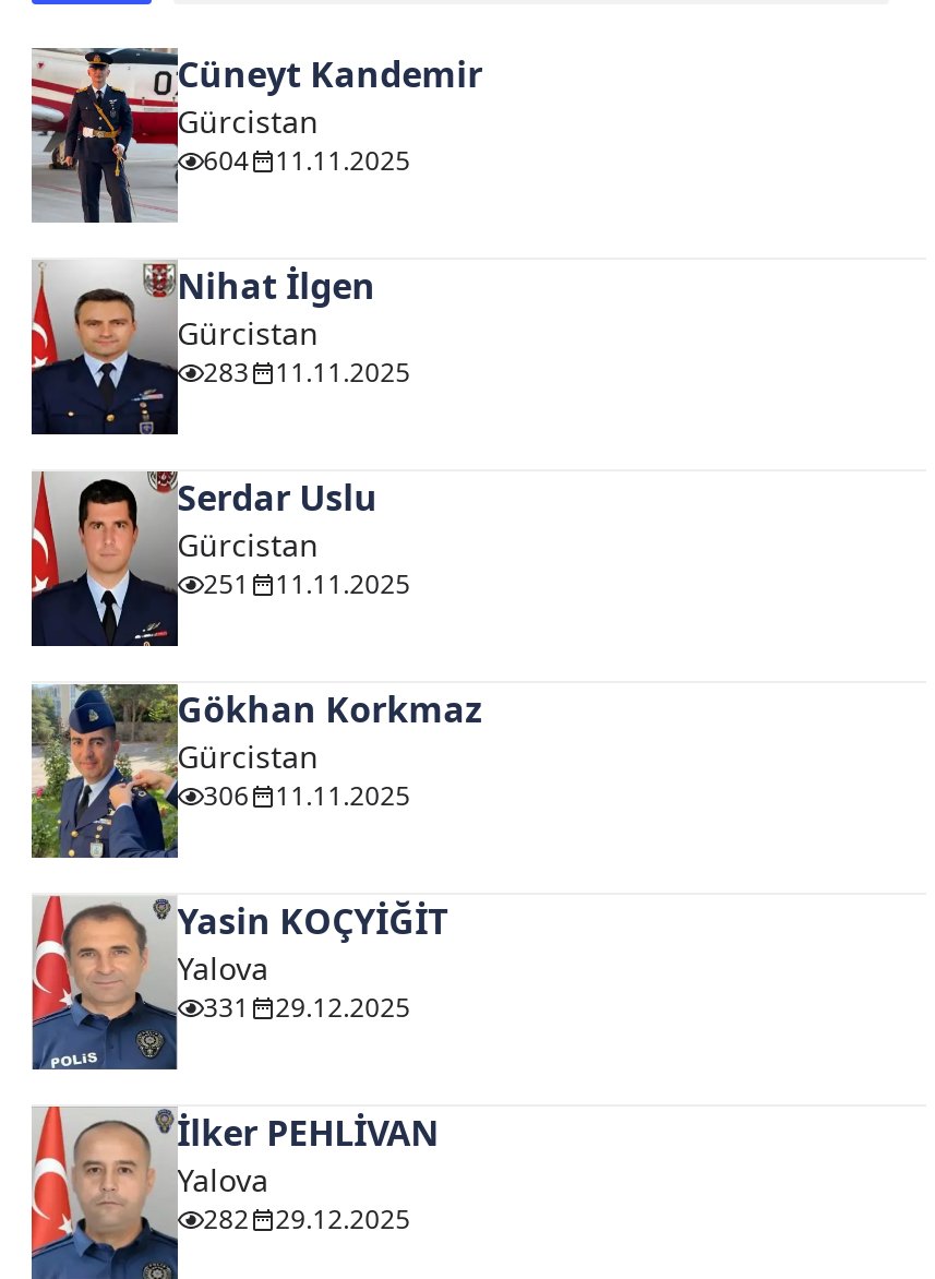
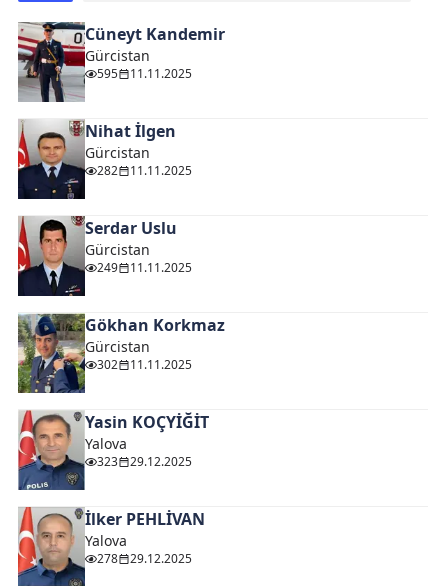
[203,141,410,178] 604 11.11.2025 -> [97,65,192,82] 595 11.11.2025
[203,353,410,390] 283 11.11.2025 -> [97,162,192,179] 282 11.11.2025
[203,564,410,602] 251 11.11.2025 -> [97,259,192,276] 249 11.11.2025
[203,776,410,813] 306 11.11.2025 -> [97,356,192,373] 302 11.11.2025
[203,988,410,1025] 331 29.12.2025 -> [97,453,192,470] 323 29.12.2025
[203,1200,410,1237] 282 29.12.2025 -> [97,550,192,567] 278 29.12.2025

